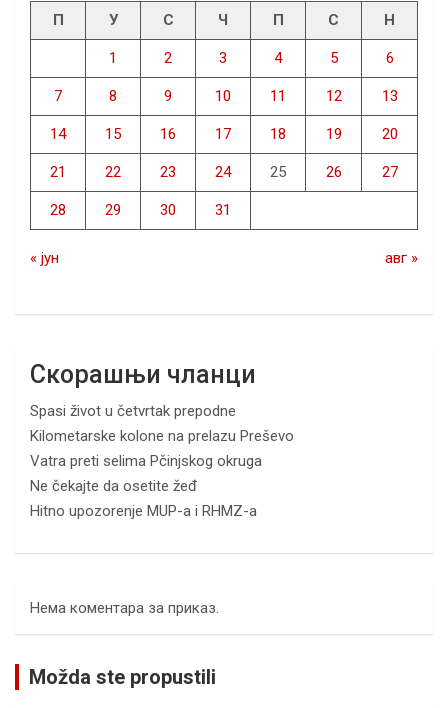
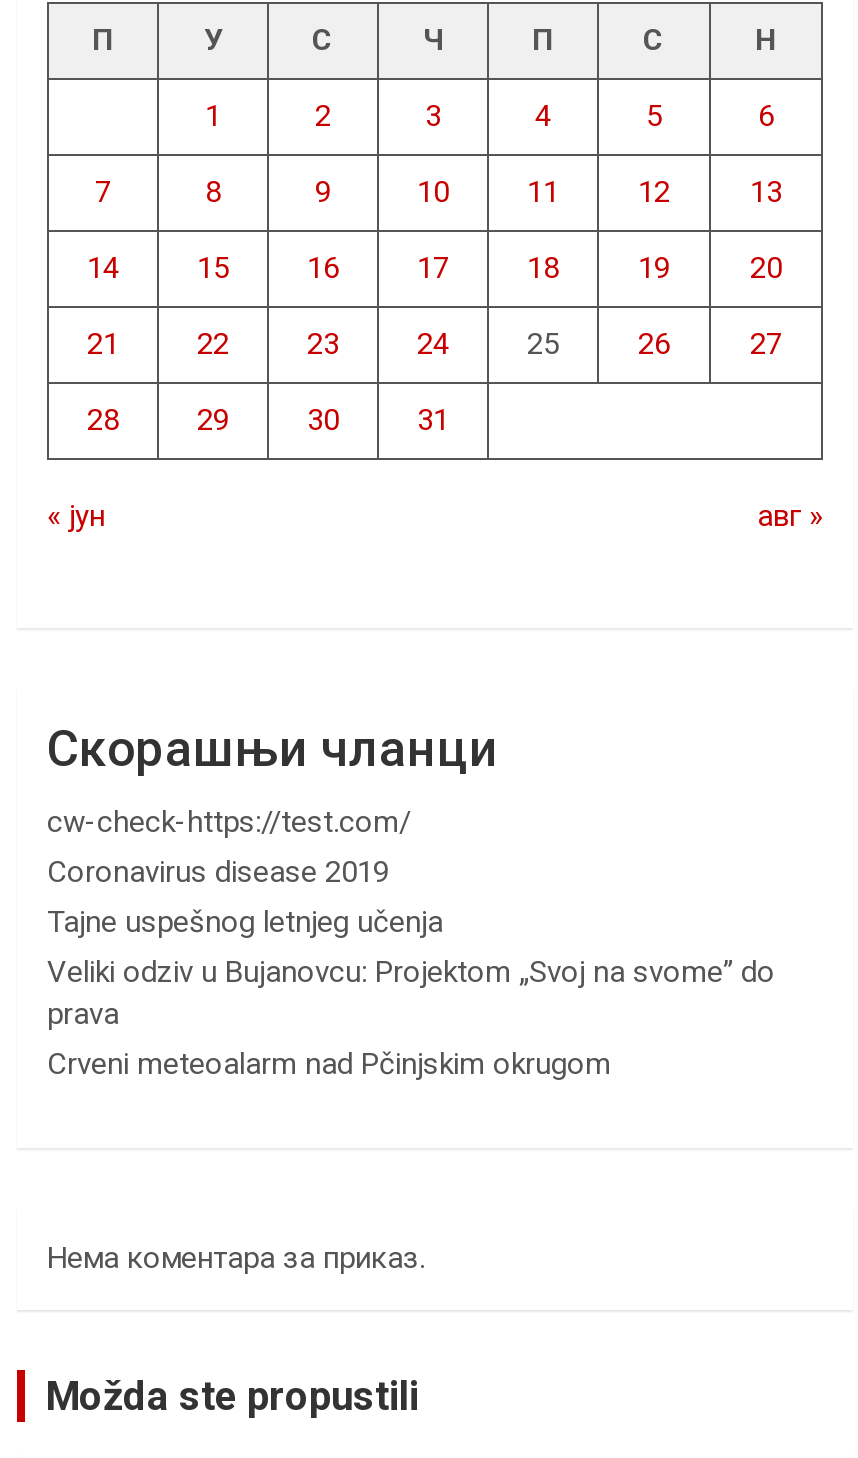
[30,402,294,520] Spasi život u četvrtak prepodne | Kilometarske kolone na prelazu Preševo | Vatra preti selima Pčinjskog okruga | Ne čekajte da osetite žeđ | Hitno upozorenje MUP-a i RHMZ-a -> [47,804,775,1082] cw-check-https://test.com/ | Coronavirus disease 2019 | Tajne uspešnog letnjeg učenja | Veliki odziv u Bujanovcu: Projektom „Svoj na svome” do | prava | Crveni meteoalarm nad Pčinjskim okrugom

